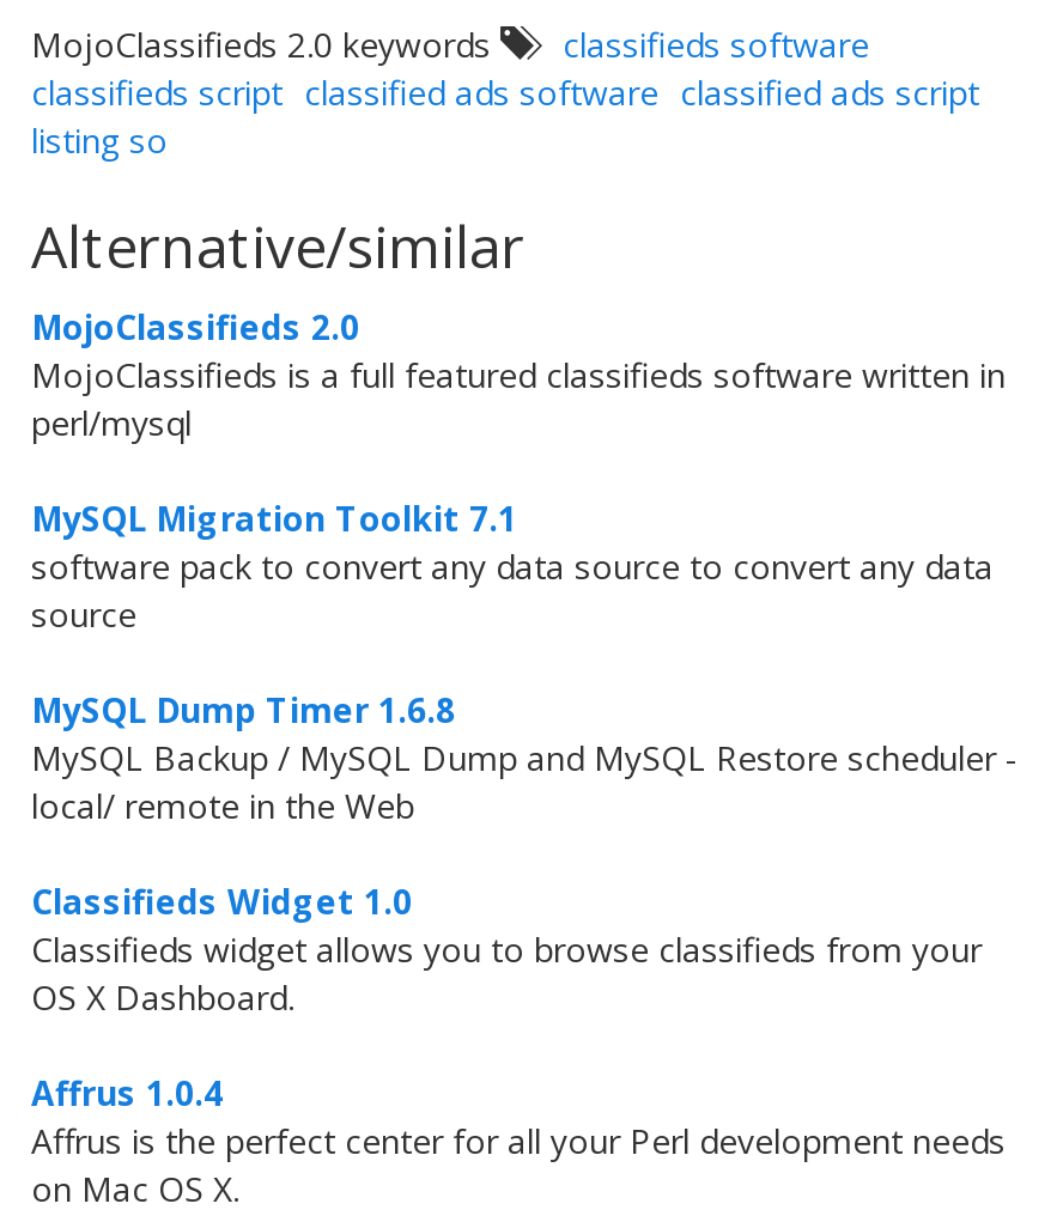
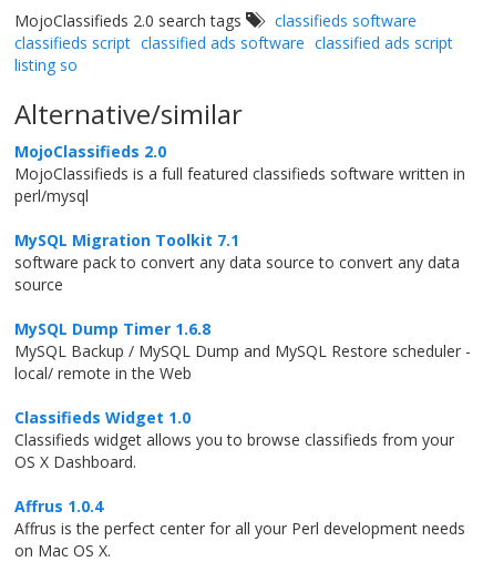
[31,22,500,67] MojoClassifieds 2.0 keywords -> [14,10,246,31] MojoClassifieds 2.0 search tags

